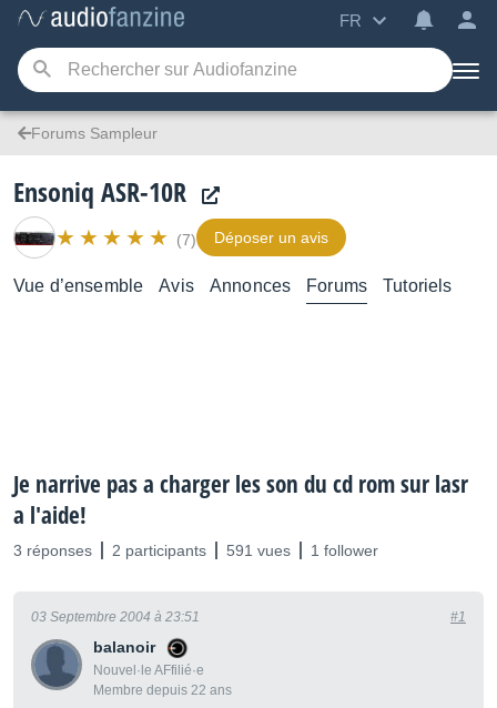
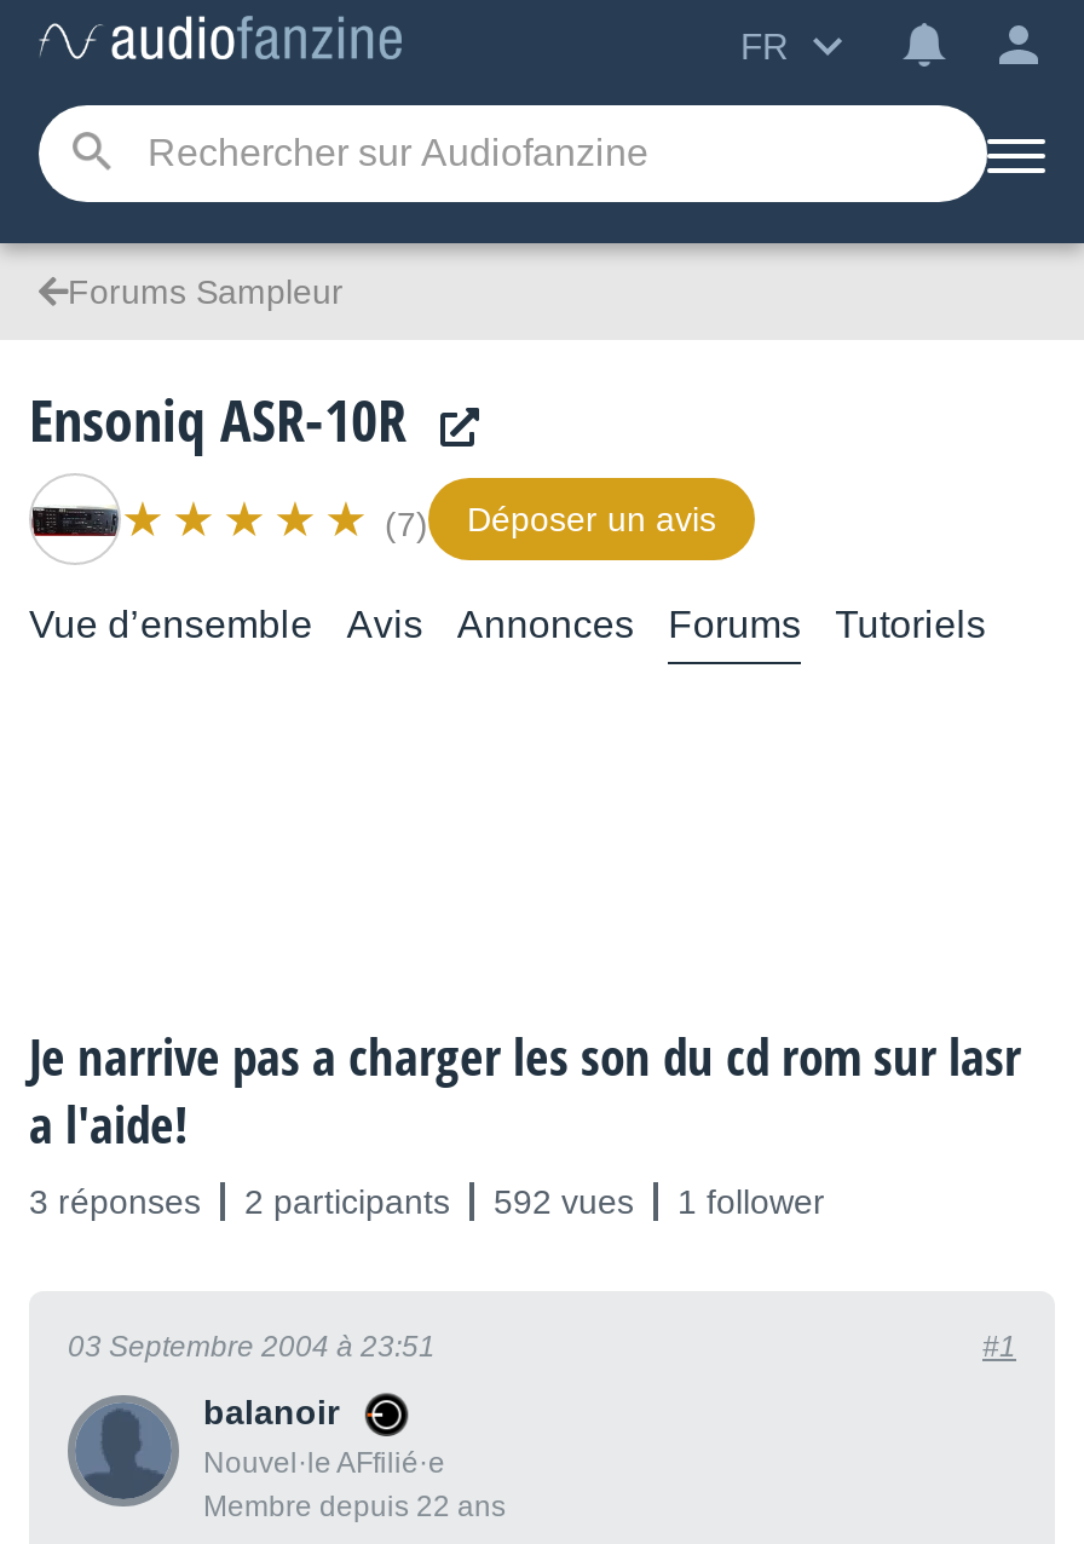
[13,542,378,559] 3 réponses 2 participants 591 vues 1 follower -> [29,1182,825,1221] 3 réponses 2 participants 592 vues 1 follower

